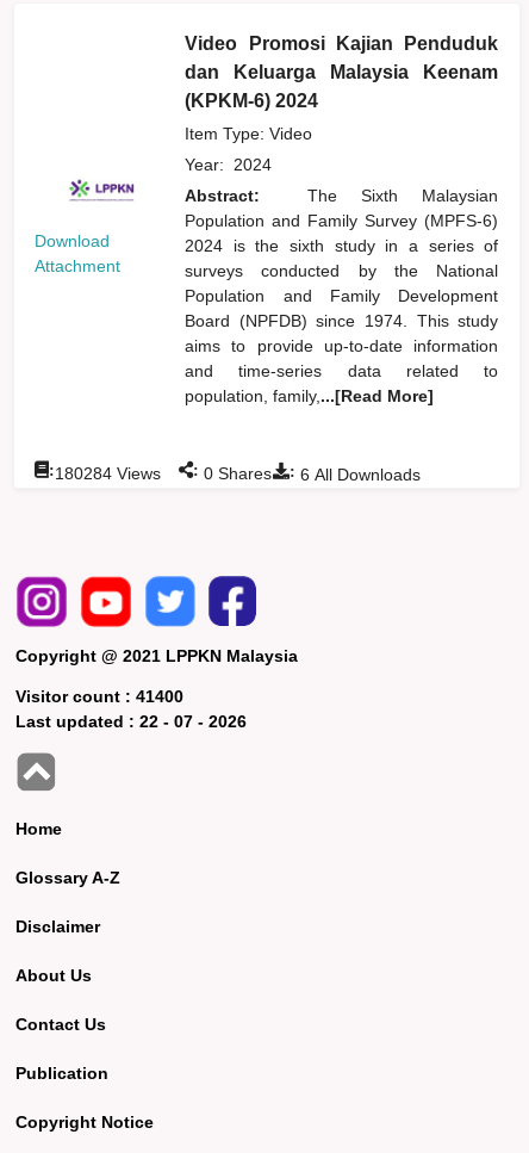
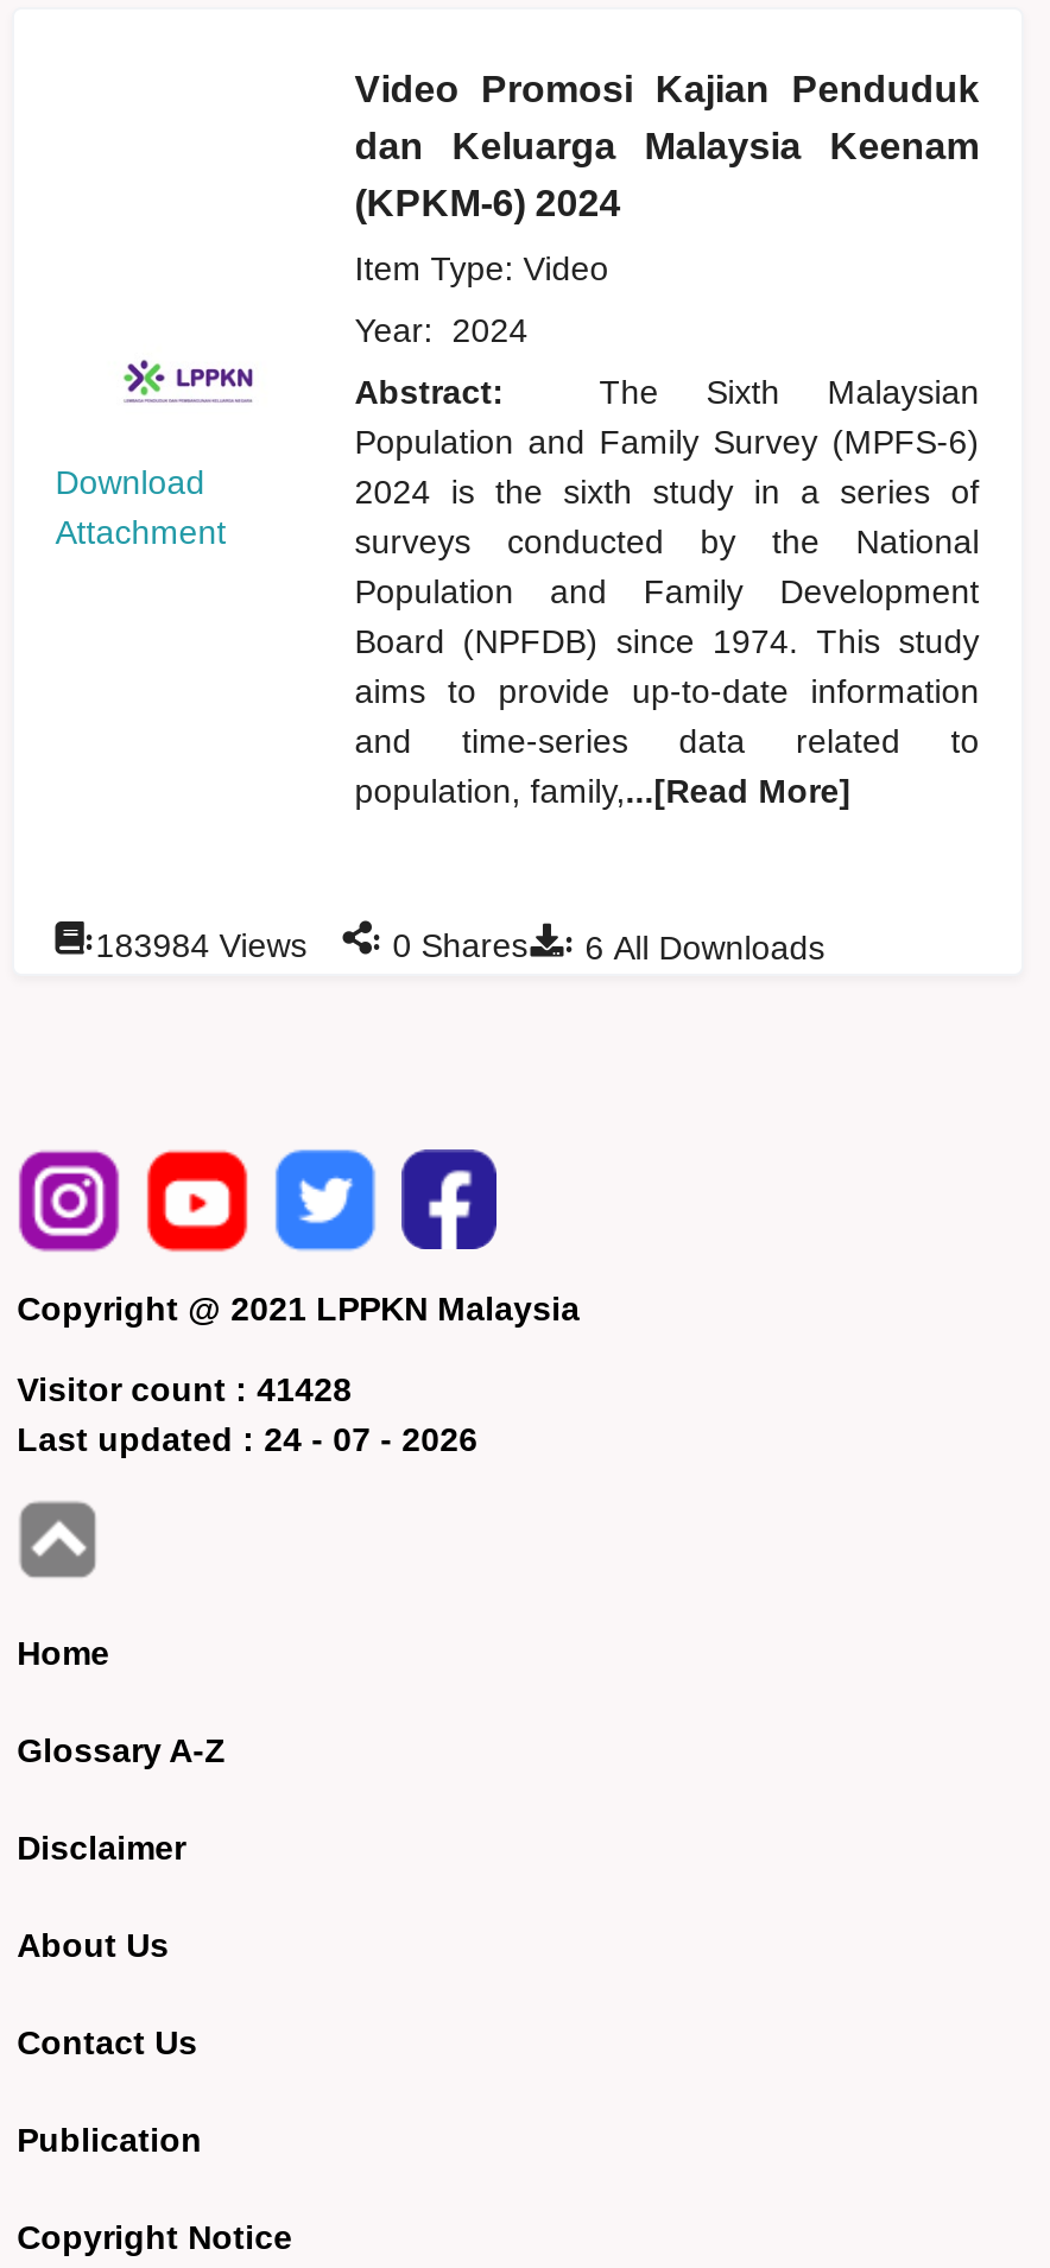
[49,461,421,484] :180284 Views : 0 Shares : 6 All Downloads -> [84,921,825,966] :183984 Views : 0 Shares : 6 All Downloads
[16,687,184,706] Visitor count : 41400 -> [17,1370,352,1408] Visitor count : 41428
[16,712,247,731] Last updated : 22 - 07 - 2026 -> [17,1420,478,1458] Last updated : 24 - 07 - 2026

